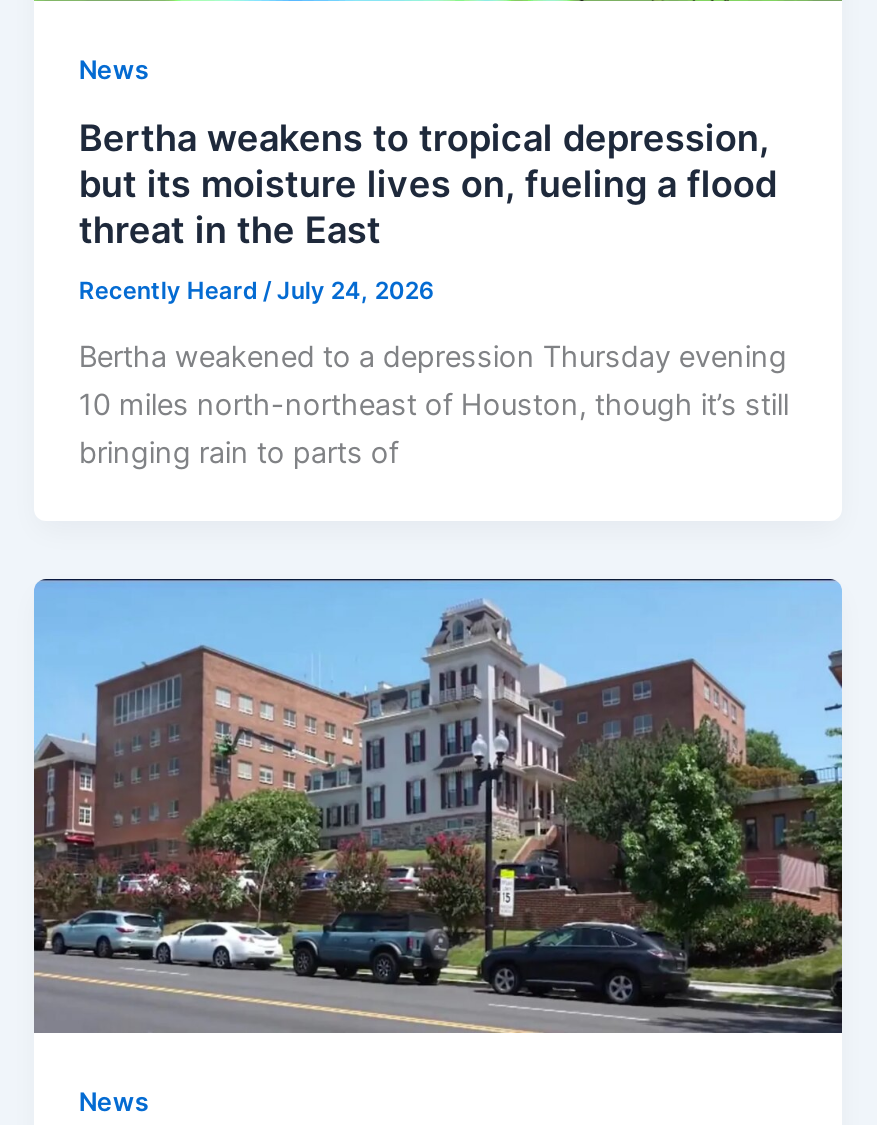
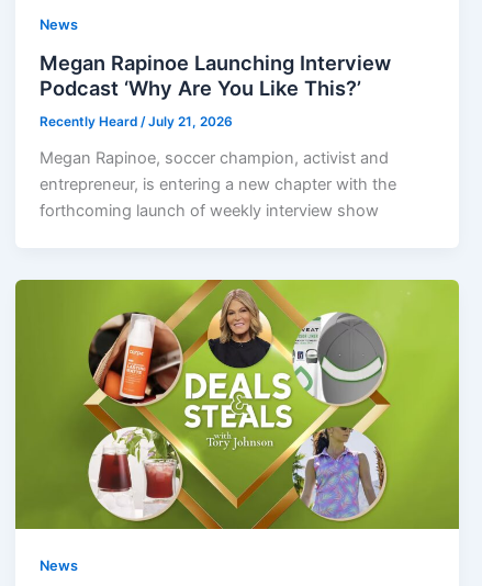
[79,116,777,252] Bertha weakens to tropical depression, | but its moisture lives on, fueling a flood | threat in the East -> [40,50,391,100] Megan Rapinoe Launching Interview | Podcast ‘Why Are You Like This?’
[79,278,435,306] Recently Heard / July 24, 2026 -> [40,114,233,129] Recently Heard / July 21, 2026
[79,340,789,472] Bertha weakened to a depression Thursday evening | 10 miles north-northeast of Houston, though it’s still | bringing rain to parts of -> [40,148,397,220] Megan Rapinoe, soccer champion, activist and | entrepreneur, is entering a new chapter with the | forthcoming launch of weekly interview show
[32,576,844,1036] [image] -> [14,279,460,530] [image]

